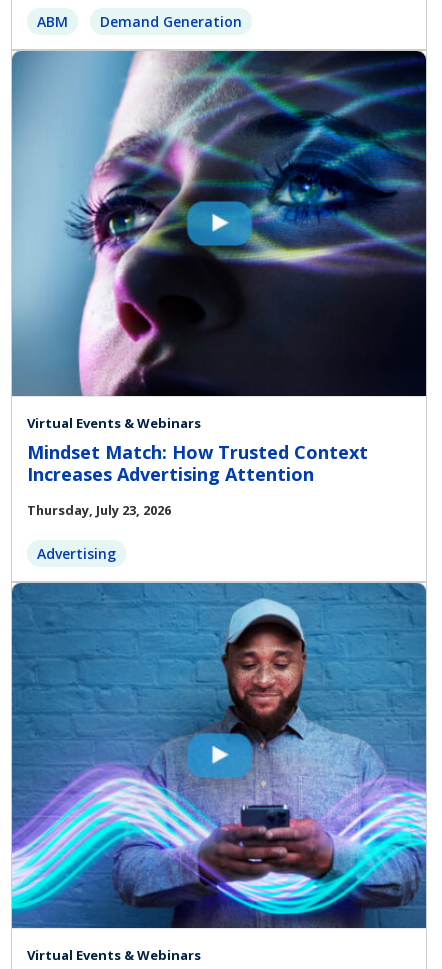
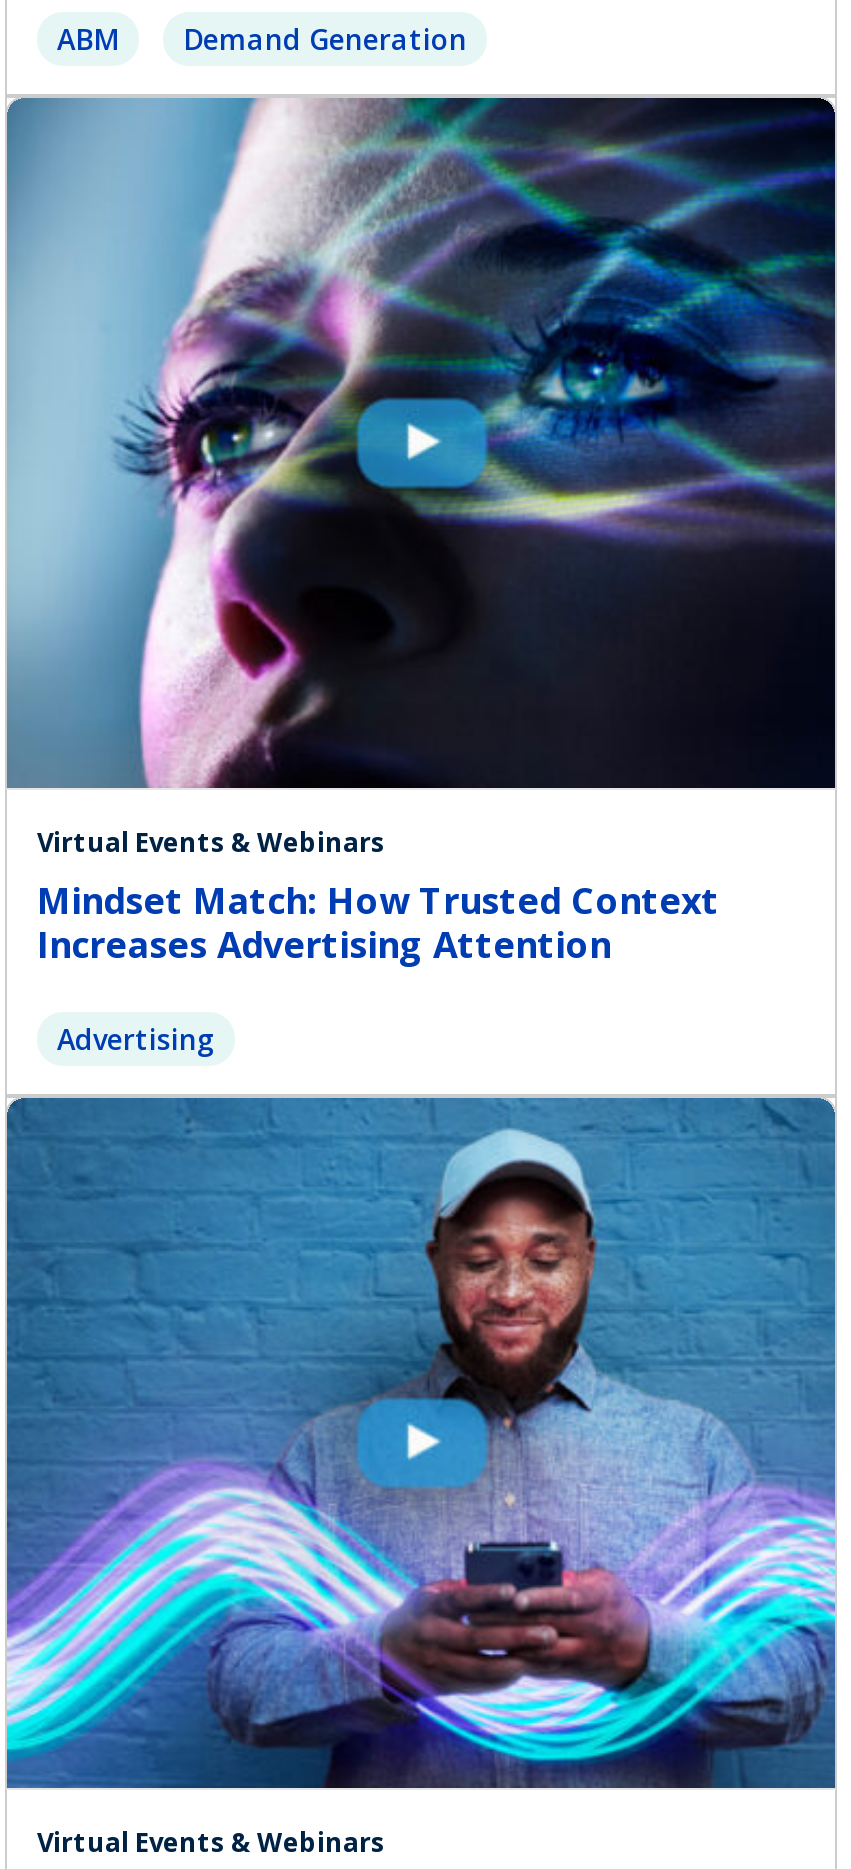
[27,501,171,519] Thursday, July 23, 2026 -> none

